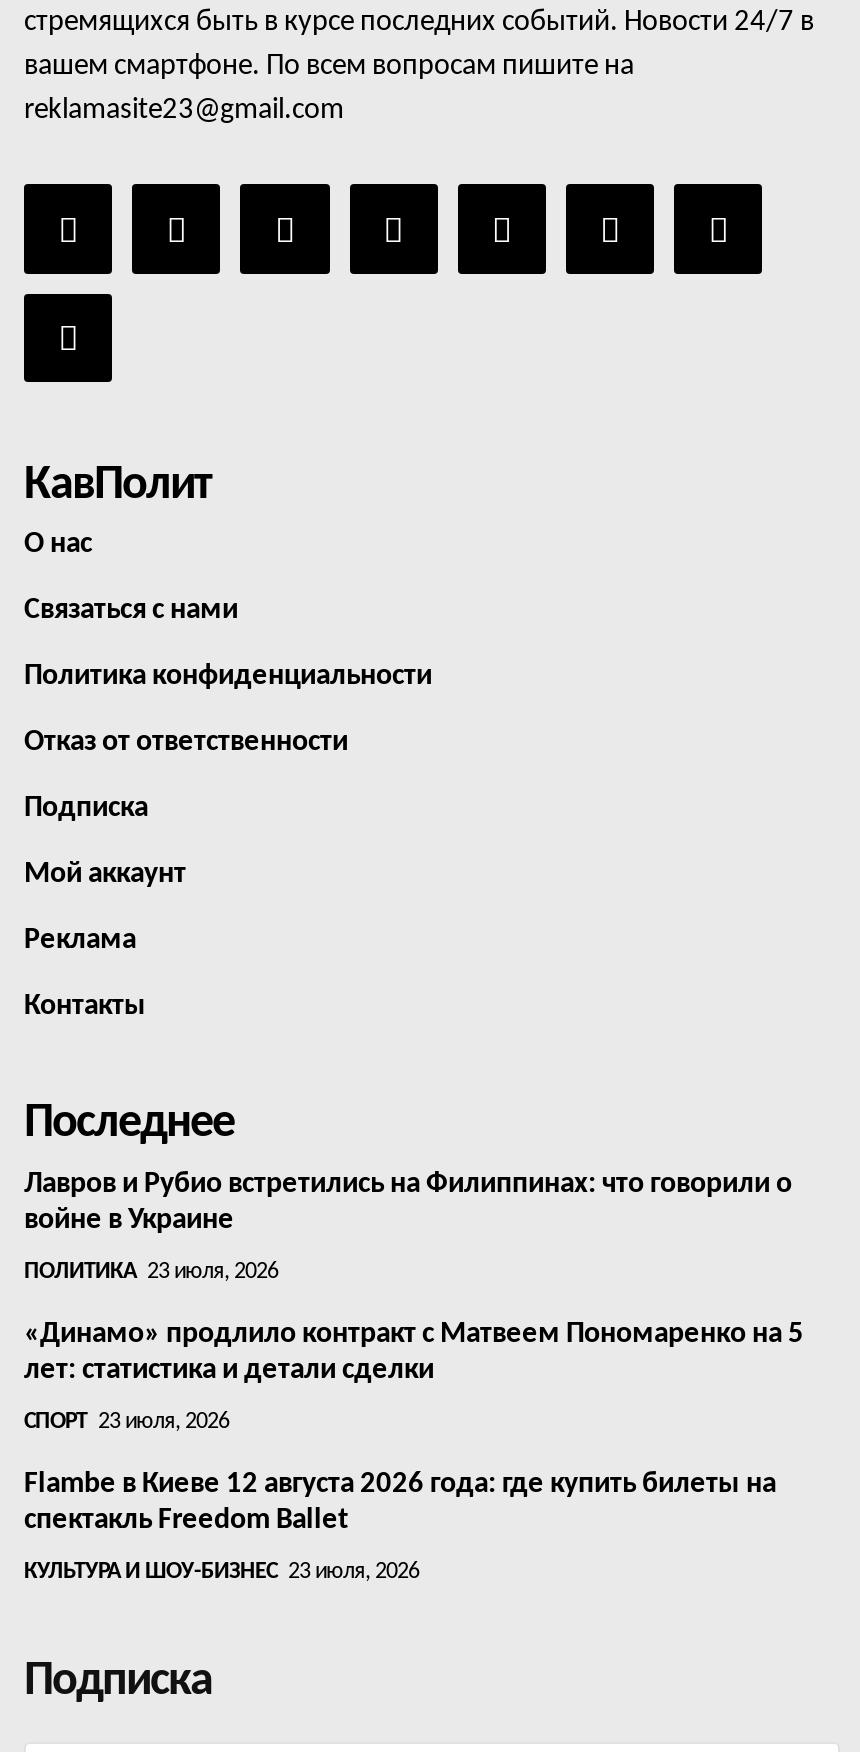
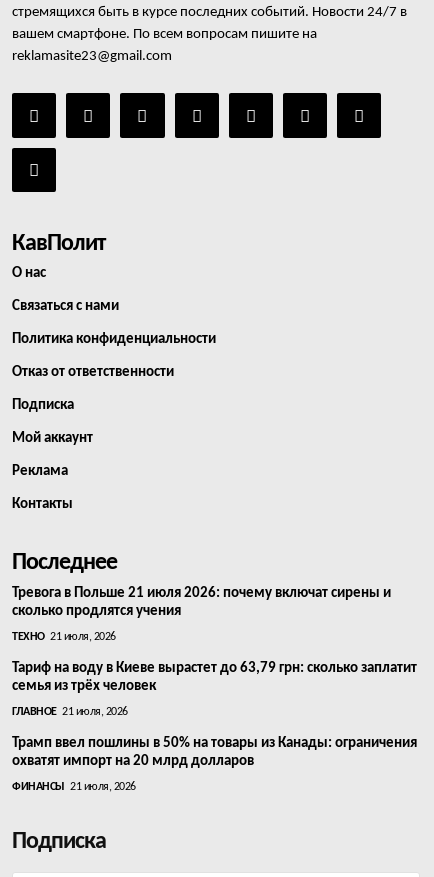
[24,1170,792,1236] Лавров и Рубио встретились на Филиппинах: что говорили о | войне в Украине -> [12,586,391,619] Тревога в Польше 21 июля 2026: почему включат сирены и | сколько продлятся учения
[24,1260,278,1284] ПОЛИТИКА 23 июля, 2026 -> [12,631,115,643] ТЕХНО 21 июля, 2026
[24,1320,804,1386] «Динамо» продлило контракт с Матвеем Пономаренко на 5 | лет: статистика и детали сделки -> [12,661,417,694] Тариф на воду в Киеве вырастет до 63,79 грн: сколько заплатит | семья из трёх человек
[24,1410,229,1434] СПОРТ 23 июля, 2026 -> [12,706,127,718] ГЛАВНОЕ 21 июля, 2026
[24,1470,776,1536] Flambe в Киеве 12 августа 2026 года: где купить билеты на | спектакль Freedom Ballet -> [12,736,417,769] Трамп ввел пошлины в 50% на товары из Канады: ограничения | охватят импорт на 20 млрд долларов
[24,1560,419,1584] КУЛЬТУРА И ШОУ-БИЗНЕС 23 июля, 2026 -> [12,781,135,793] ФИНАНСЫ 21 июля, 2026

